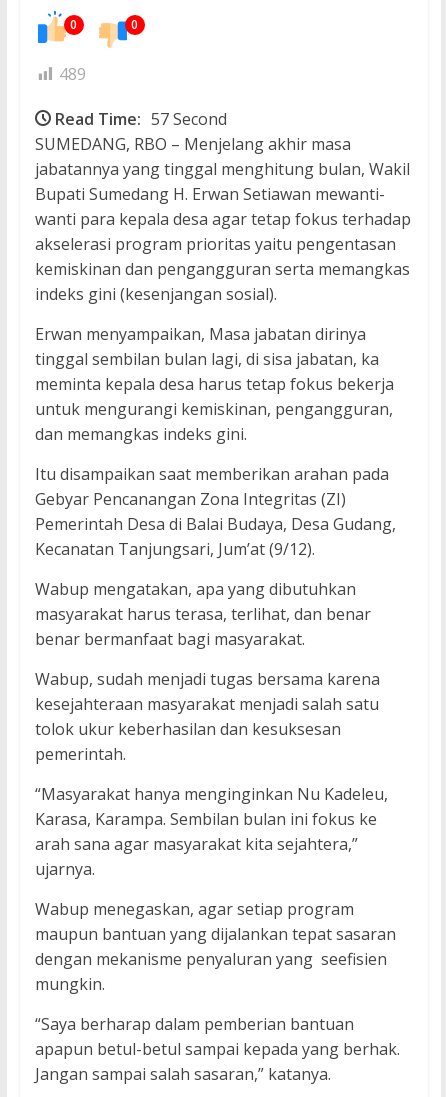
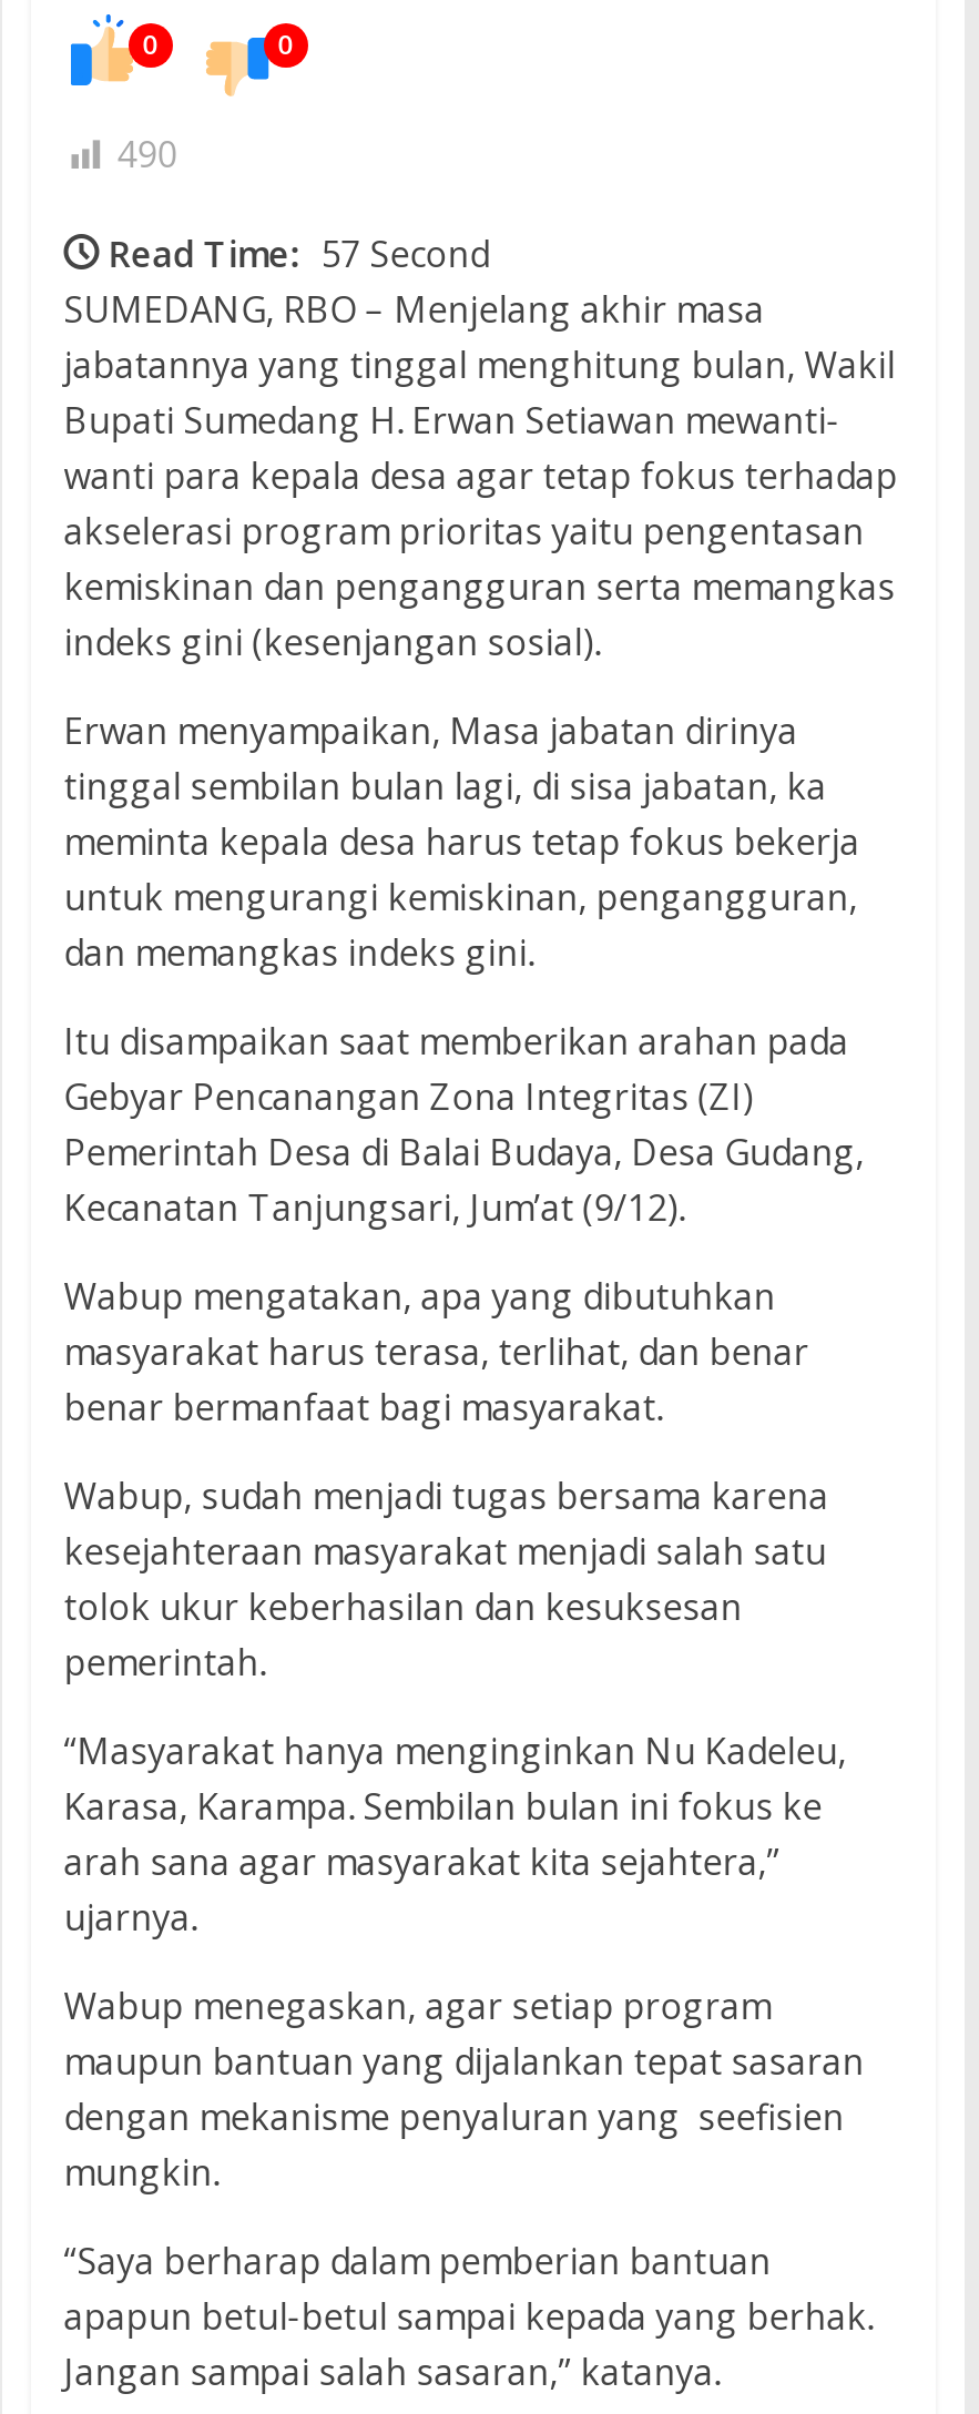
[59,63,86,85] 489 -> [117,130,177,179] 490

